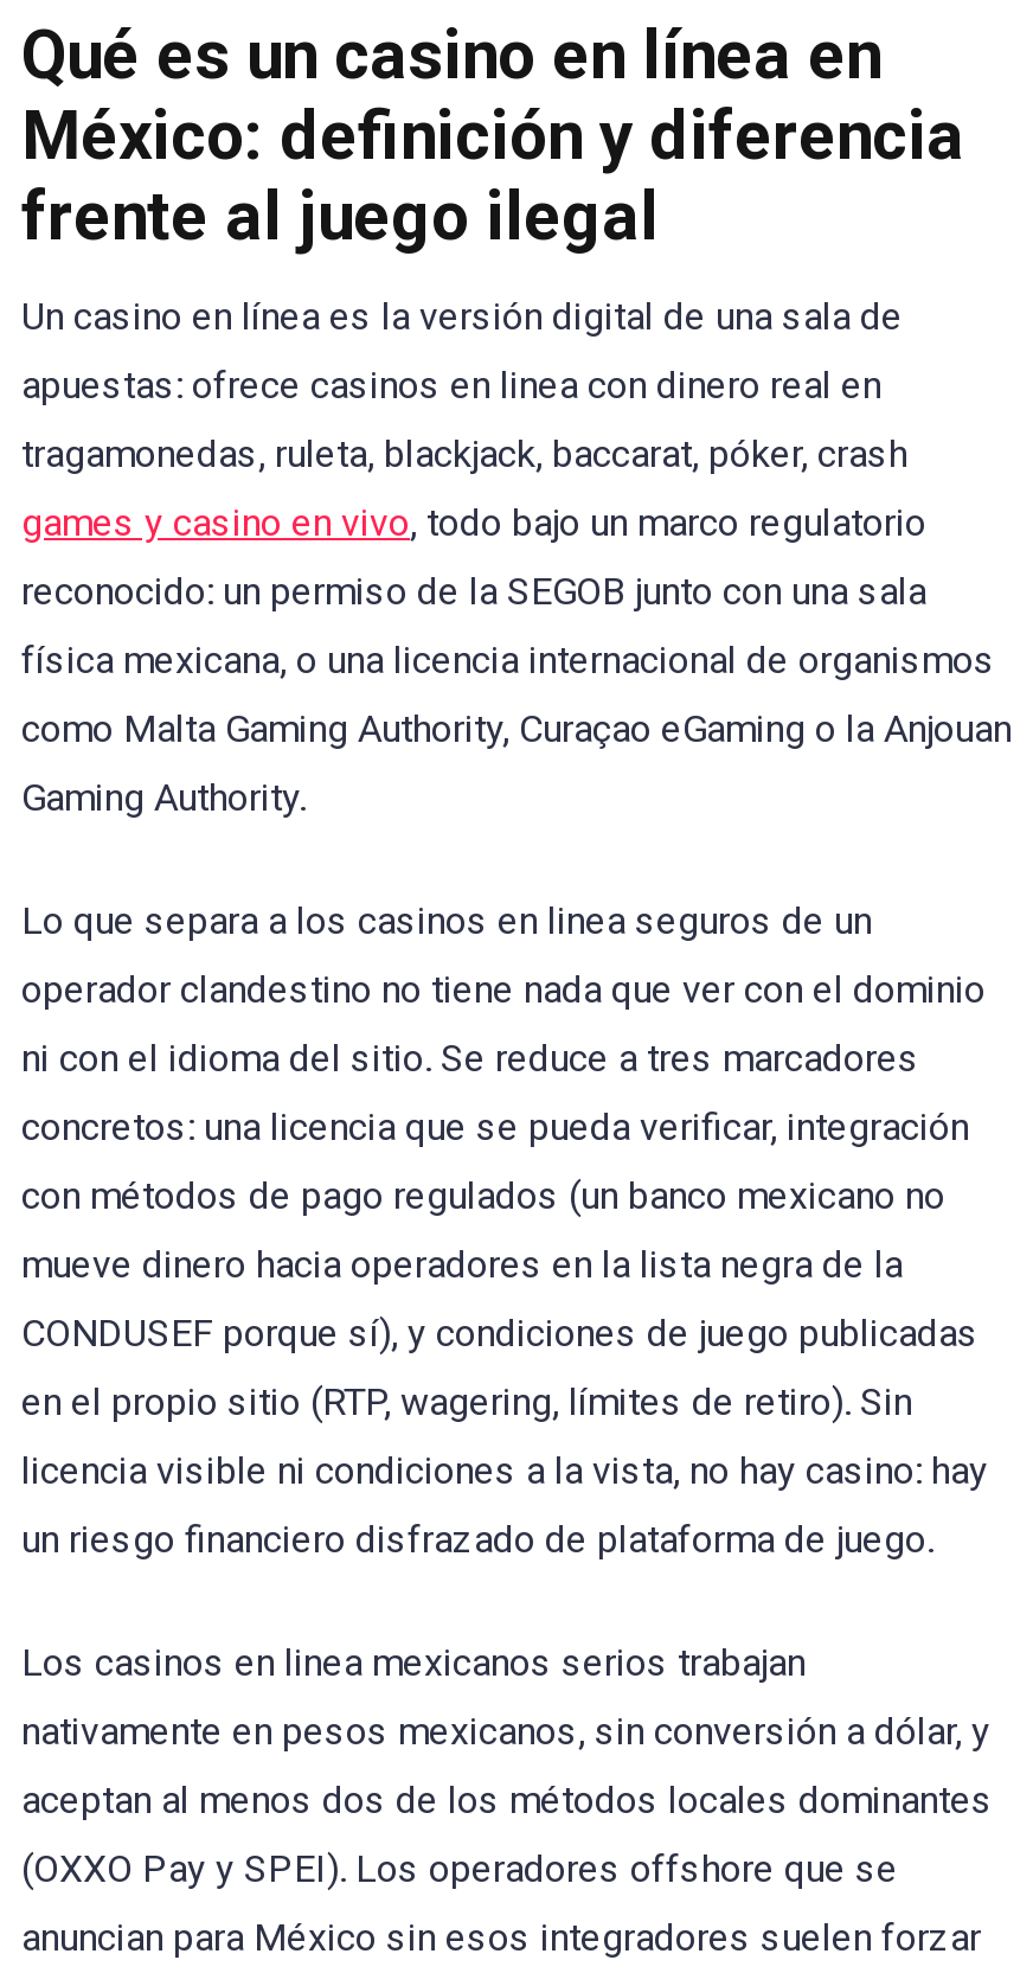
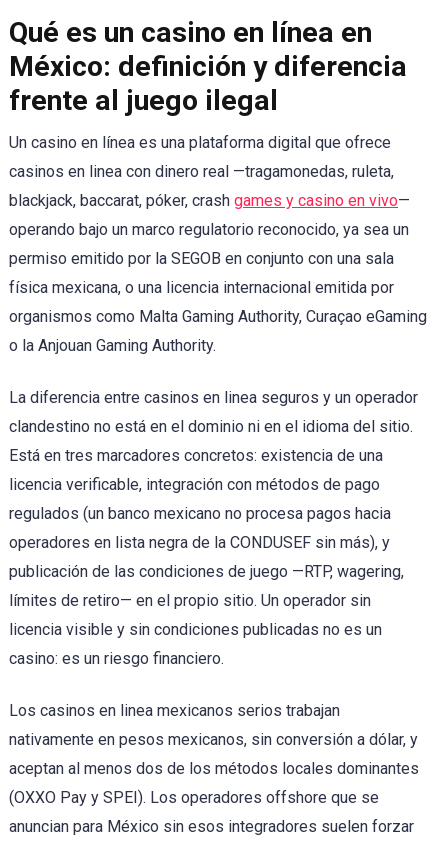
[21,293,903,338] Un casino en línea es la versión digital de una sala de -> [9,133,391,152] Un casino en línea es una plataforma digital que ofrece
[21,362,881,407] apuestas: ofrece casinos en linea con dinero real en -> [9,162,394,181] casinos en linea con dinero real —tragamonedas, ruleta,
[21,431,907,476] tragamonedas, ruleta, blackjack, baccarat, póker, crash -> [9,191,410,210] blackjack, baccarat, póker, crash games y casino en vivo—
[21,499,926,544] games y casino en vivo, todo bajo un marco regulatorio -> [9,220,409,239] operando bajo un marco regulatorio reconocido, ya sea un
[21,568,926,613] reconocido: un permiso de la SEGOB junto con una sala -> [9,249,394,268] permiso emitido por la SEGOB en conjunto con una sala
[21,637,995,682] física mexicana, o una licencia internacional de organismos -> [9,278,394,297] física mexicana, o una licencia internacional emitida por
[21,706,1012,751] como Malta Gaming Authority, Curaçao eGaming o la Anjouan -> [9,307,427,326] organismos como Malta Gaming Authority, Curaçao eGaming
[21,774,306,819] Gaming Authority. -> [9,336,216,355] o la Anjouan Gaming Authority.
[21,898,872,943] Lo que separa a los casinos en linea seguros de un -> [9,388,418,407] La diferencia entre casinos en linea seguros y un operador
[21,967,986,1012] operador clandestino no tiene nada que ver con el dominio -> [9,417,413,436] clandestino no está en el dominio ni en el idioma del sitio.
[21,1035,919,1080] ni con el idioma del sitio. Se reduce a tres marcadores -> [9,446,383,465] Está en tres marcadores concretos: existencia de una
[21,1104,969,1149] concretos: una licencia que se pueda verificar, integración -> [9,475,380,494] licencia verificable, integración con métodos de pago
[21,1173,945,1218] con métodos de pago regulados (un banco mexicano no -> [9,504,391,523] regulados (un banco mexicano no procesa pagos hacia
[21,1242,903,1287] mueve dinero hacia operadores en la lista negra de la -> [9,533,390,552] operadores en lista negra de la CONDUSEF sin más), y
[21,1310,979,1355] CONDUSEF porque sí), y condiciones de juego publicadas -> [9,562,404,581] publicación de las condiciones de juego —RTP, wagering,
[21,1379,912,1424] en el propio sitio (RTP, wagering, límites de retiro). Sin -> [9,591,371,610] límites de retiro— en el propio sitio. Un operador sin
[21,1448,988,1493] licencia visible ni condiciones a la vista, no hay casino: hay -> [9,620,382,639] licencia visible y sin condiciones publicadas no es un
[21,1517,933,1562] un riesgo financiero disfrazado de plataforma de juego. -> [9,649,224,668] casino: es un riesgo financiero.

